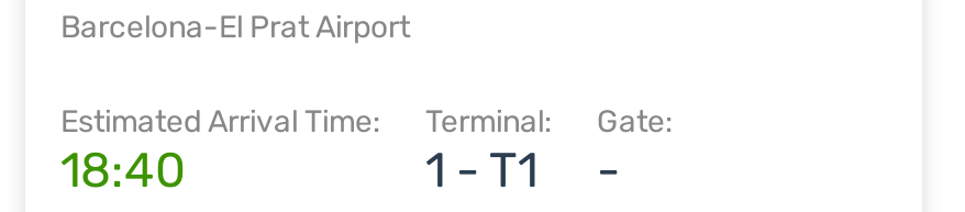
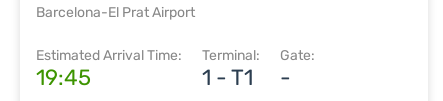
[60,141,186,200] 18:40 -> [36,64,91,91] 19:45

